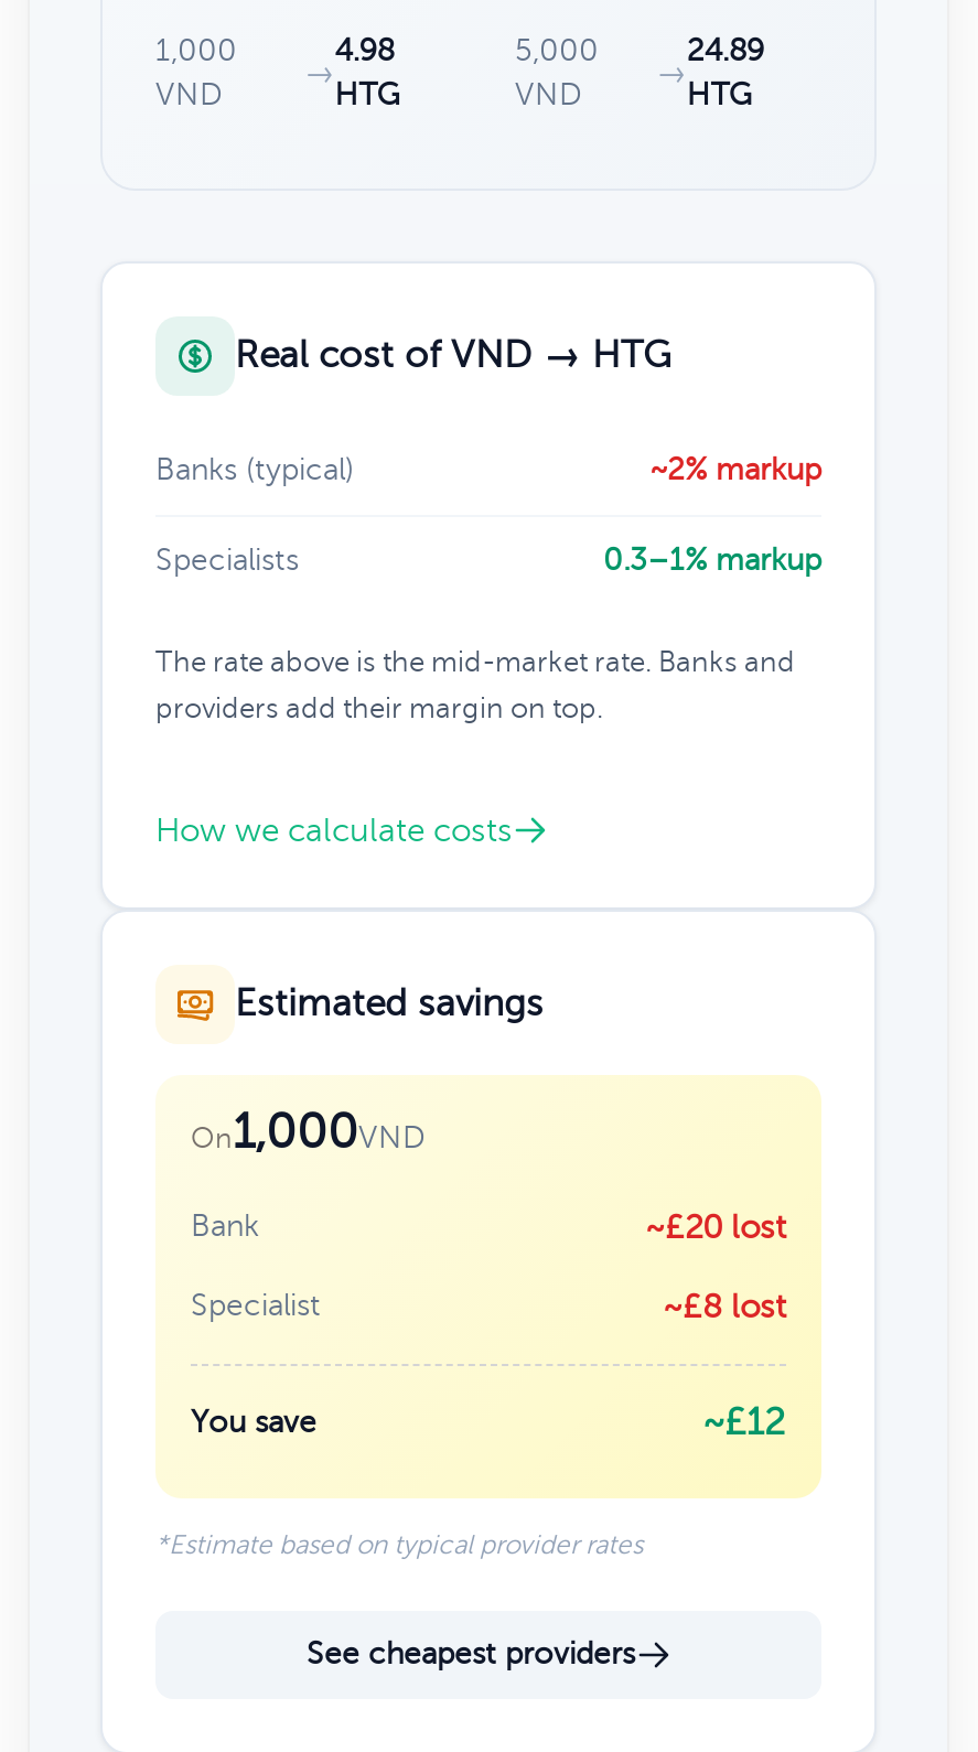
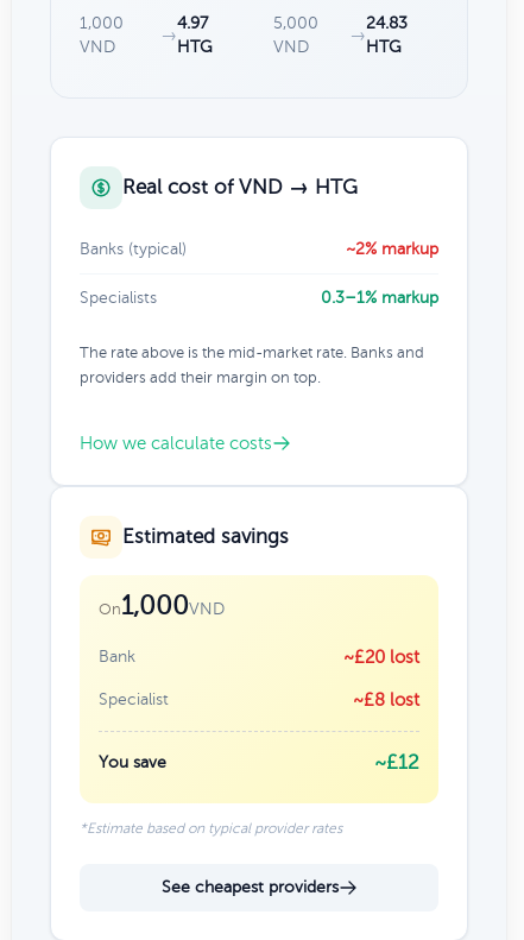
[335,33,394,66] 4.98 -> [177,14,208,32] 4.97
[686,33,764,66] 24.89 -> [366,14,407,32] 24.83

